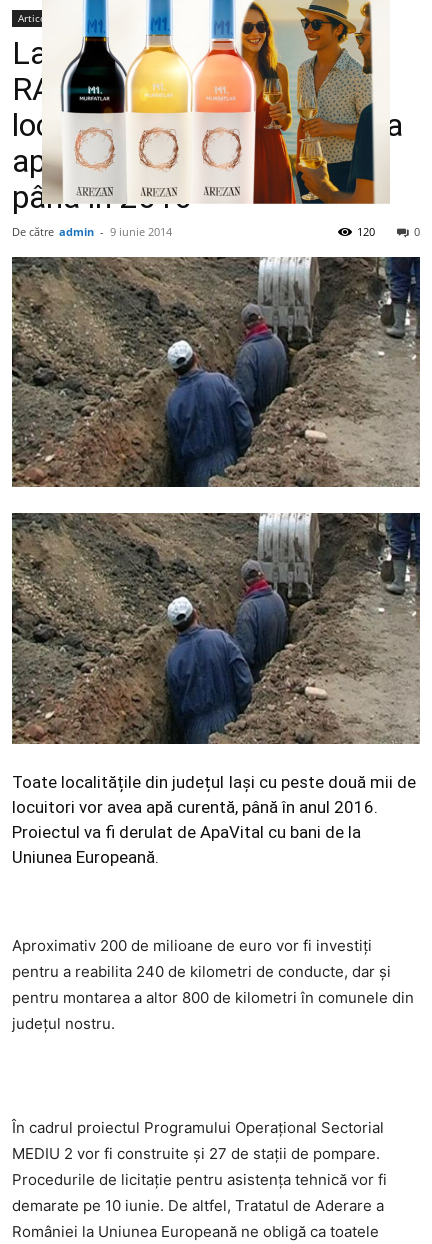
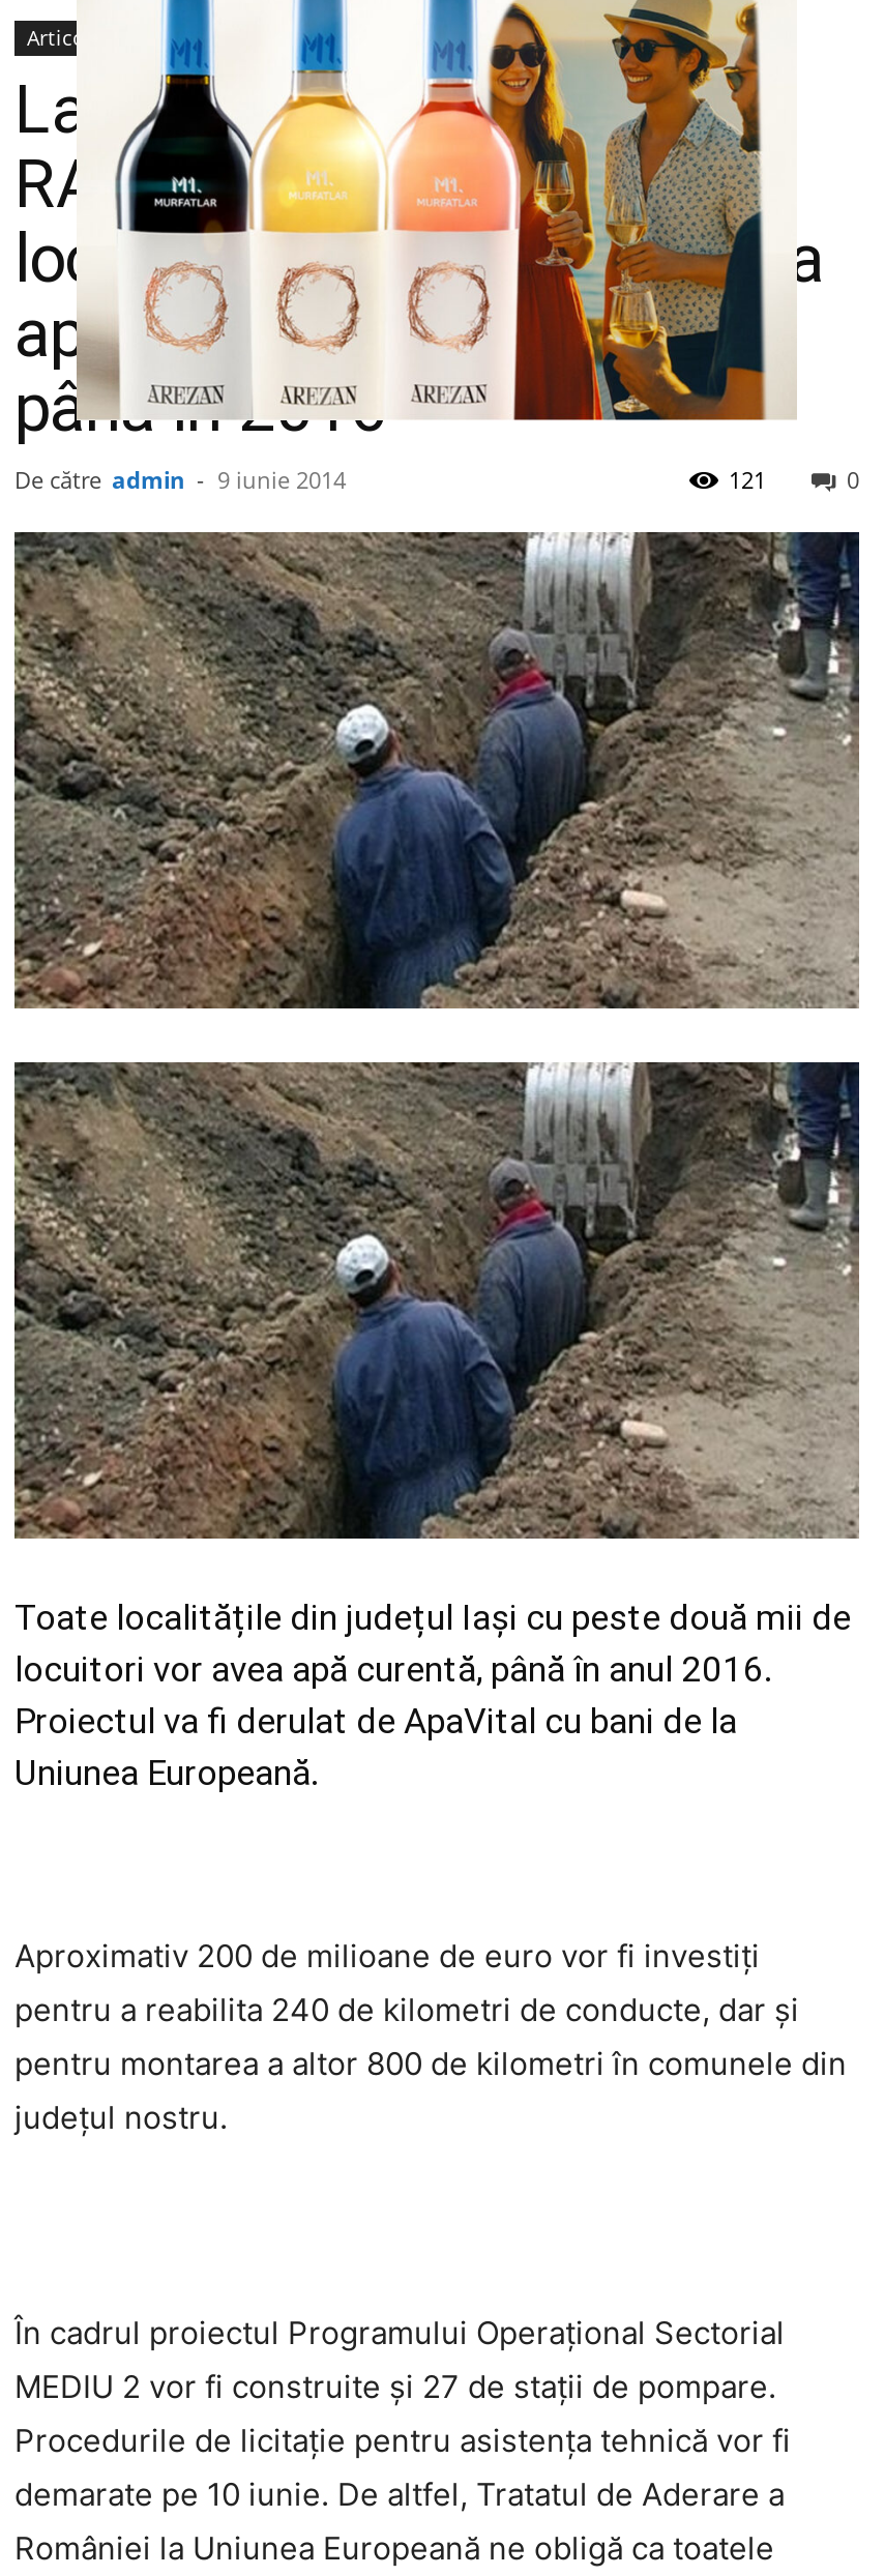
[357,224,375,239] 120 -> [729,464,766,495] 121

